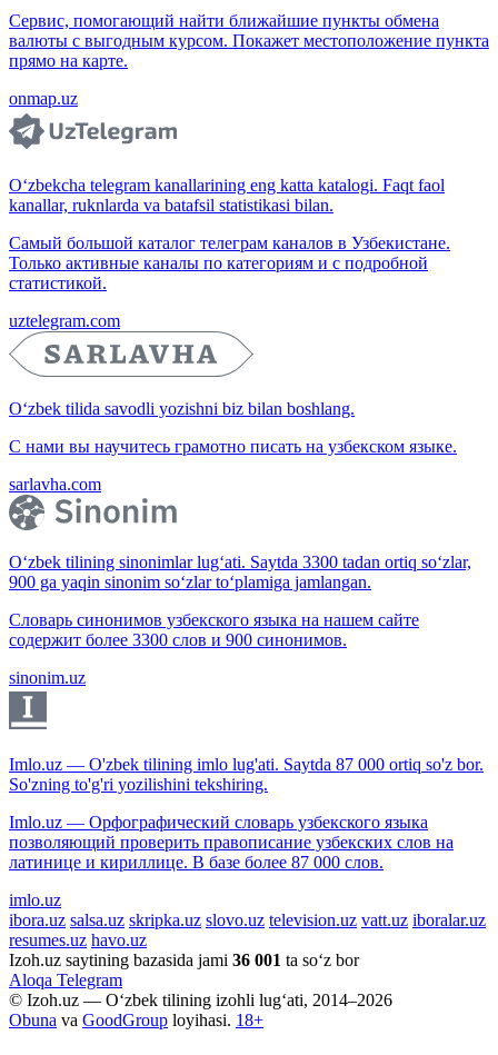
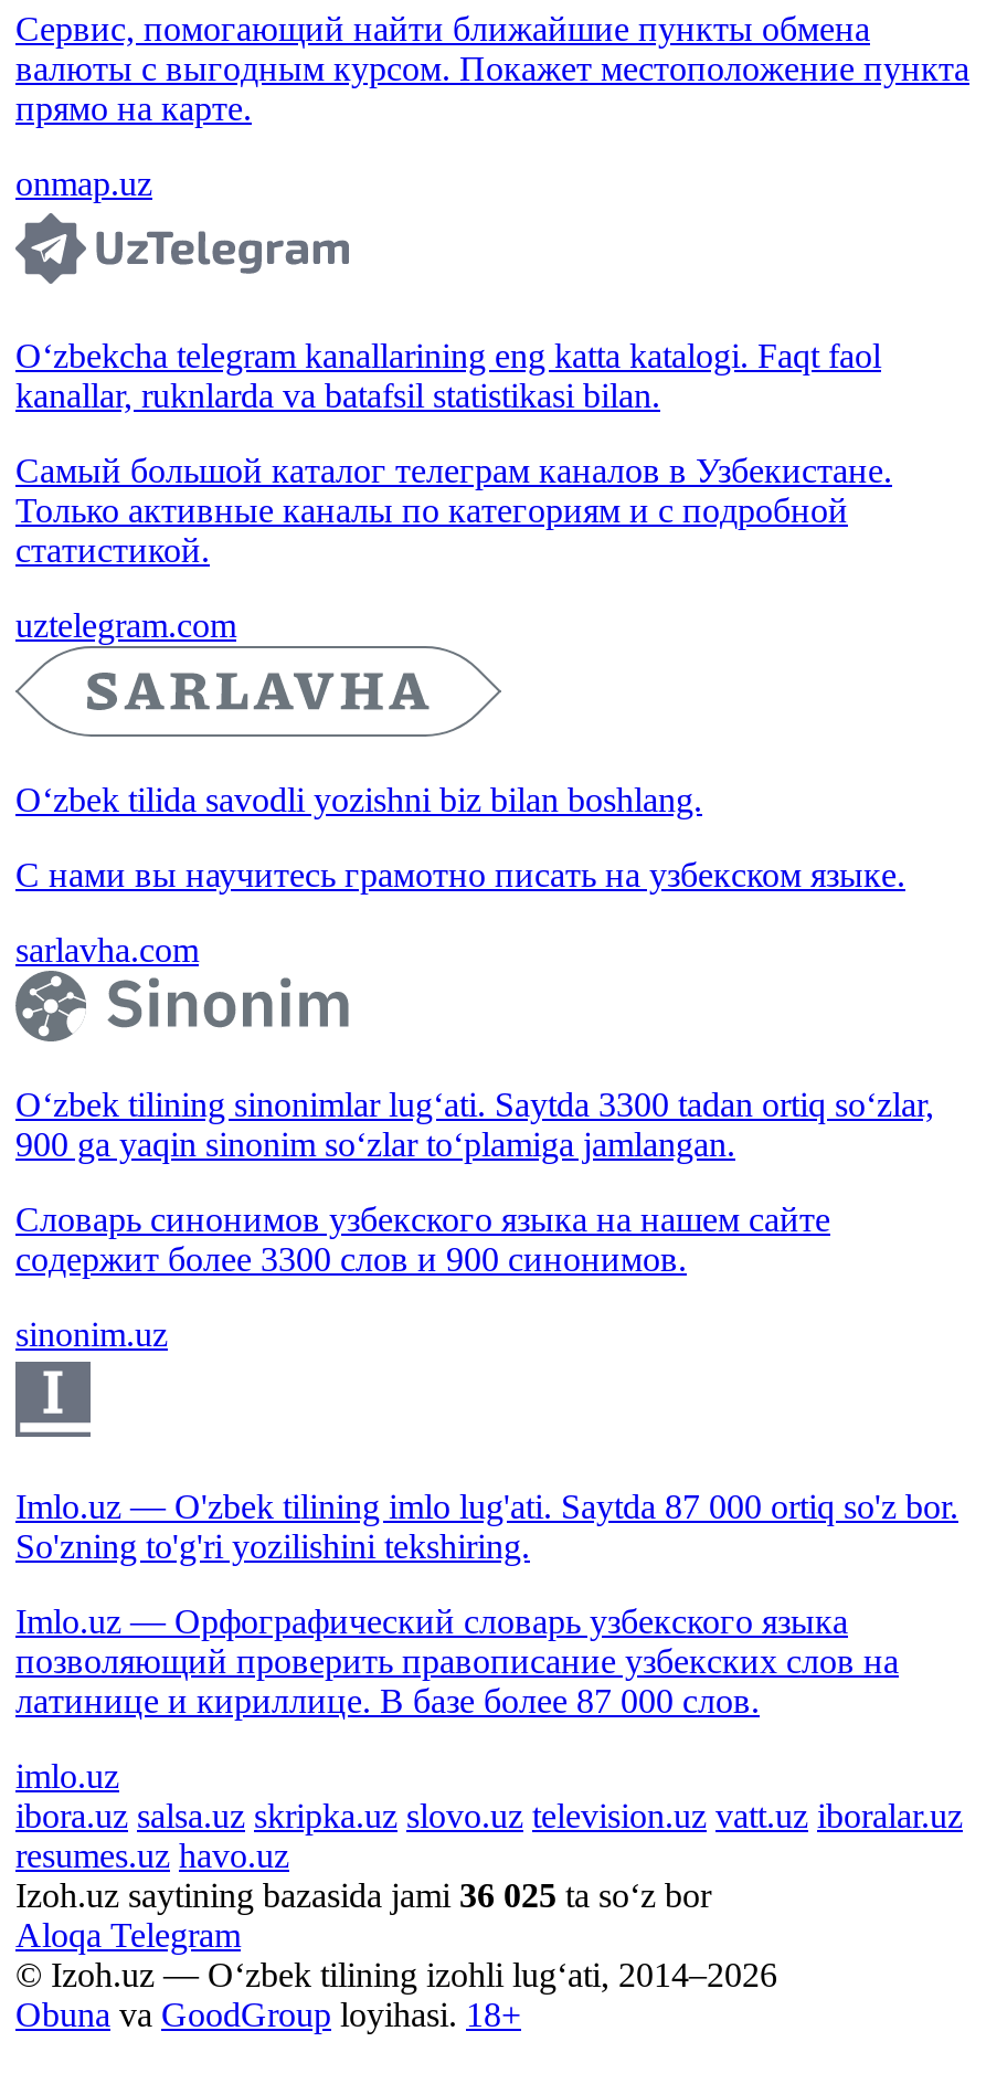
[9,950,359,969] Izoh.uz saytining bazasida jami 36 001 ta so‘z bor -> [15,1876,711,1914] Izoh.uz saytining bazasida jami 36 025 ta so‘z bor

